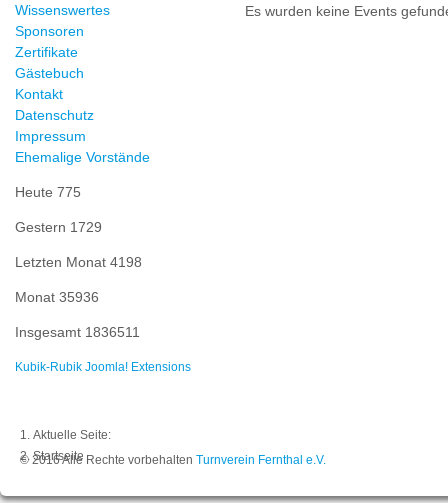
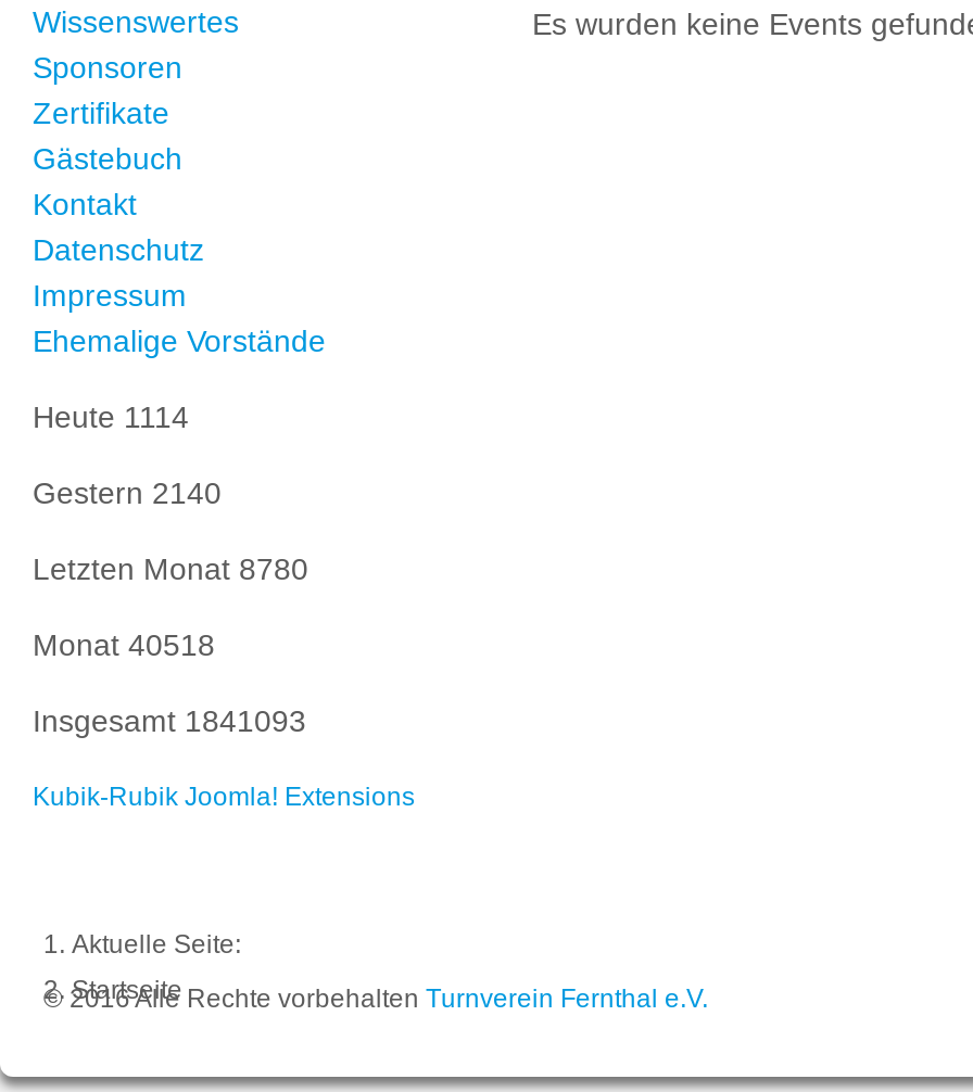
[15,184,81,200] Heute 775 -> [33,399,189,434] Heute 1114
[15,219,102,235] Gestern 1729 -> [33,475,222,510] Gestern 2140
[15,254,142,270] Letzten Monat 4198 -> [33,551,308,586] Letzten Monat 8780
[15,289,99,305] Monat 35936 -> [33,627,215,662] Monat 40518
[15,324,140,340] Insgesamt 1836511 -> [33,703,306,738] Insgesamt 1841093

